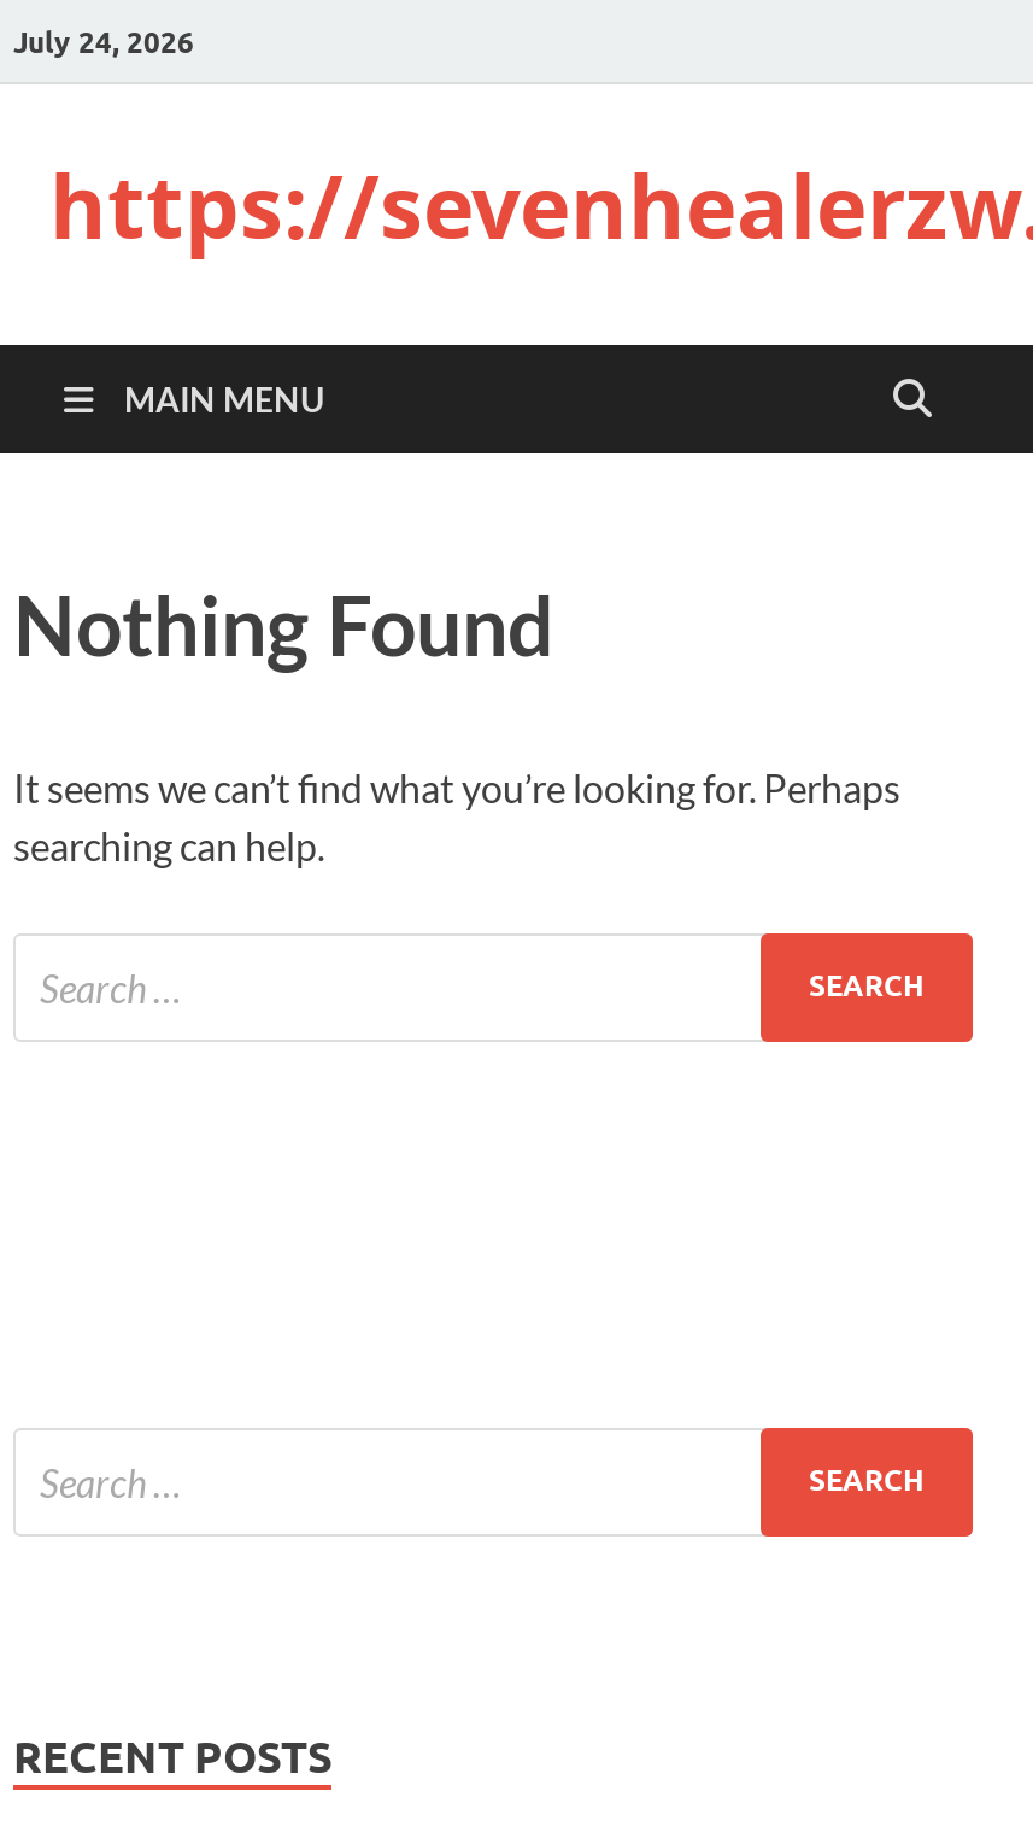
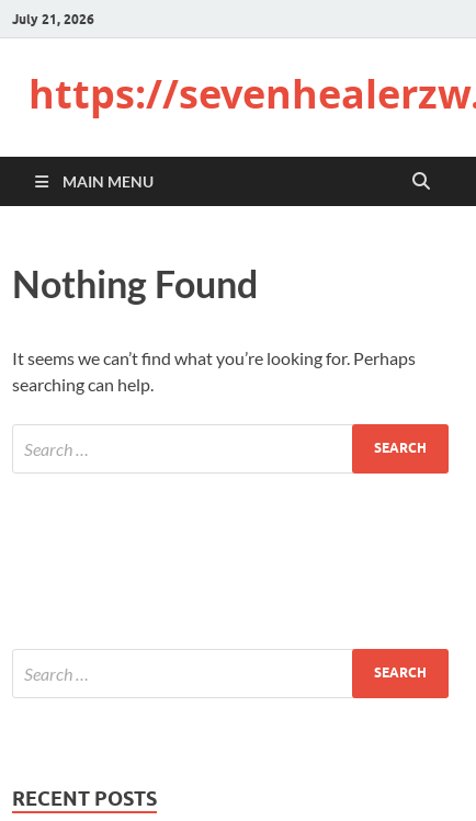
[13,23,194,59] July 24, 2026 -> [12,10,94,27] July 21, 2026

